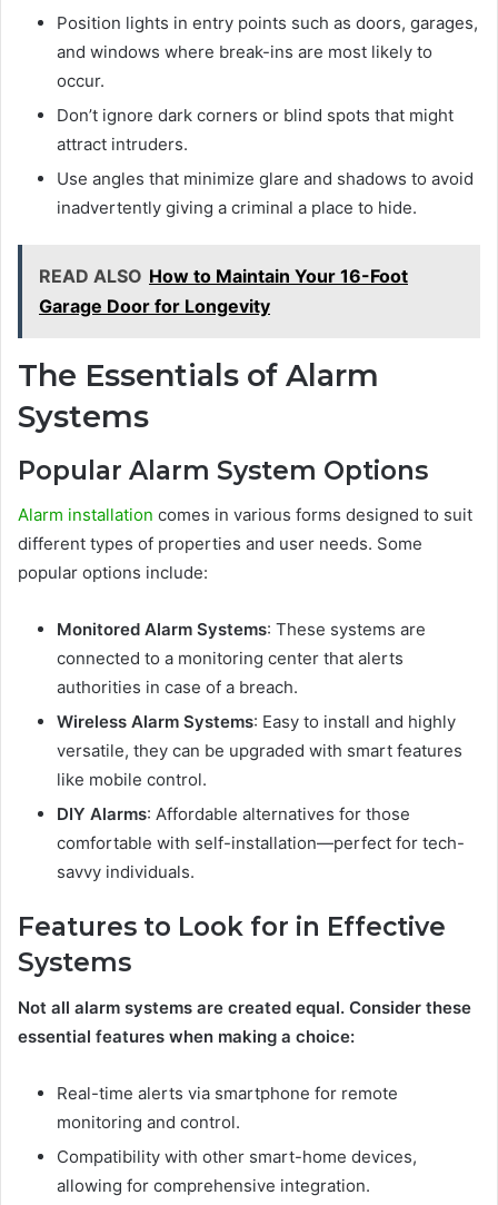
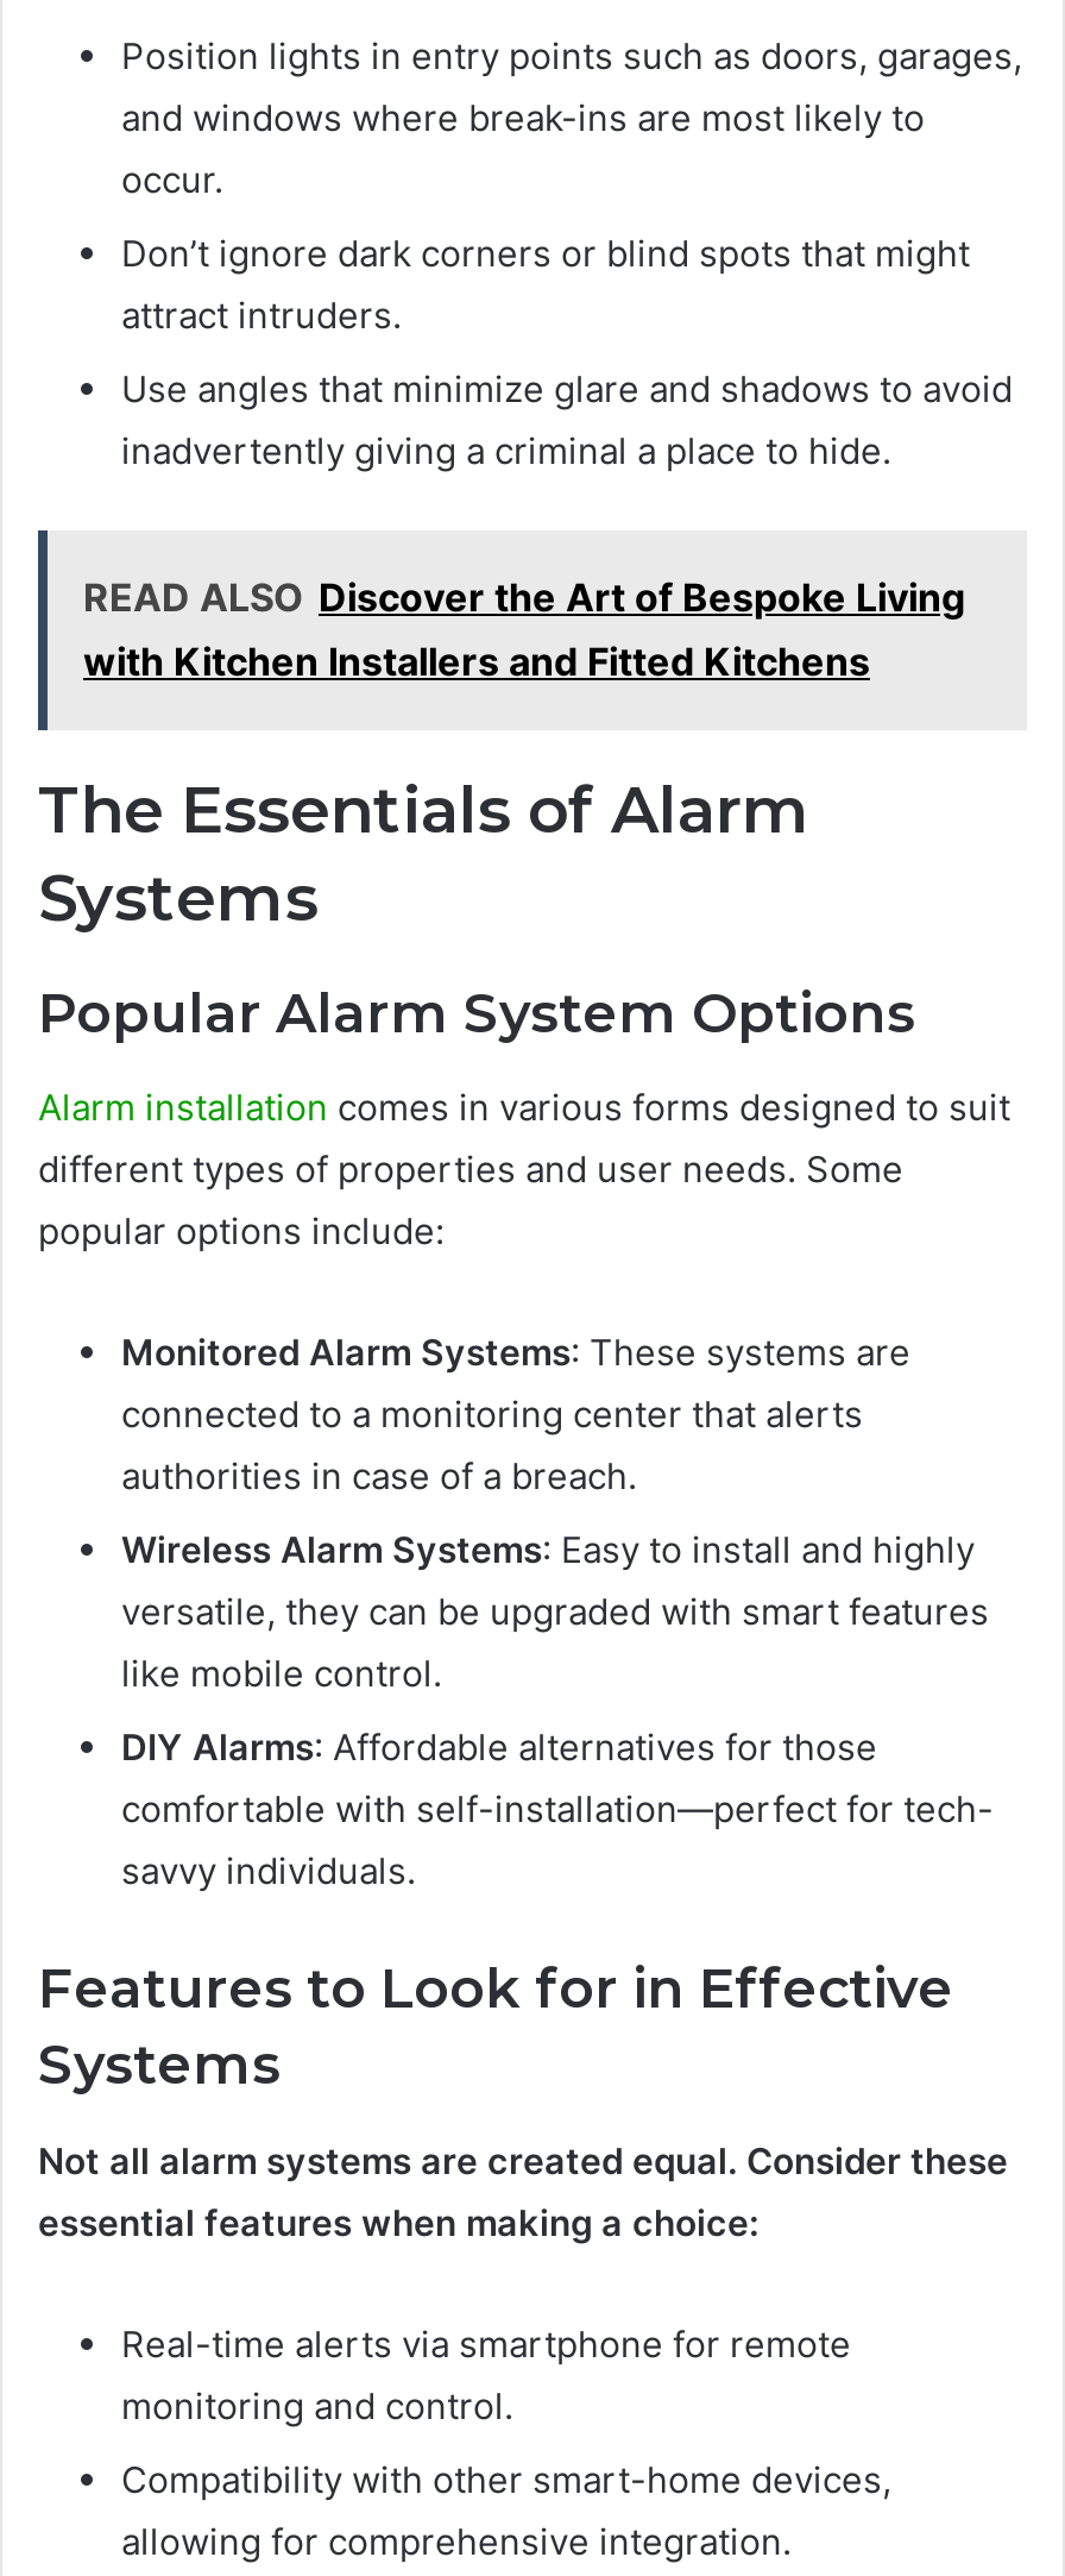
[39,265,408,317] READ ALSO How to Maintain Your 16-Foot | Garage Door for Longevity -> [83,573,965,685] READ ALSO Discover the Art of Bespoke Living | with Kitchen Installers and Fitted Kitchens

